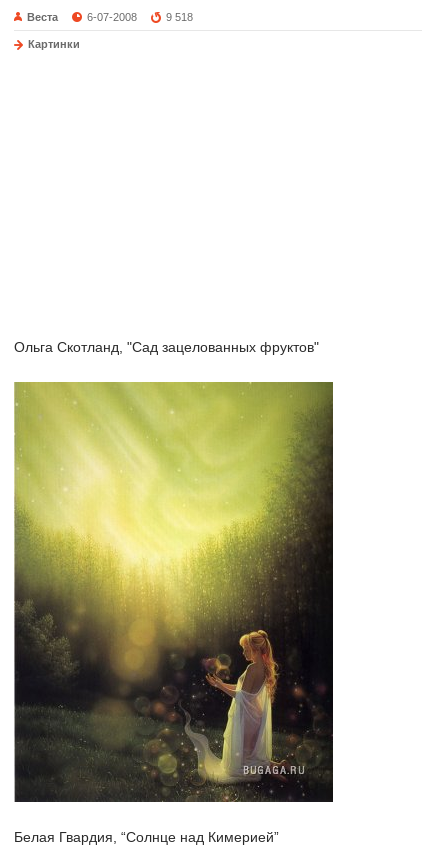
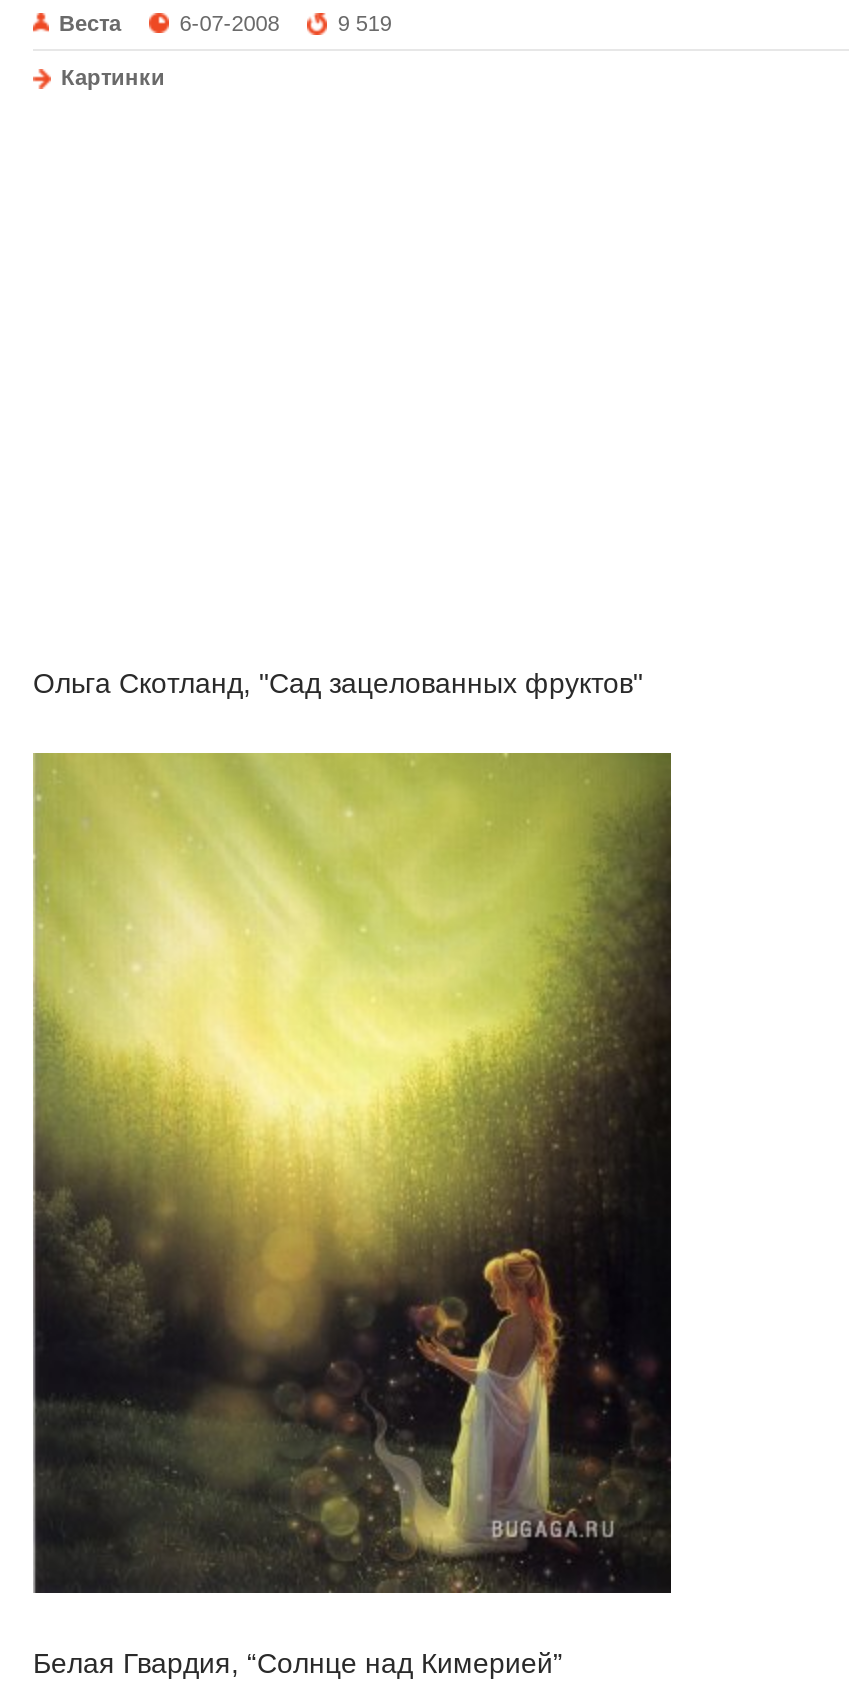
[166,11,193,23] 9 518 -> [338,11,392,35] 9 519

